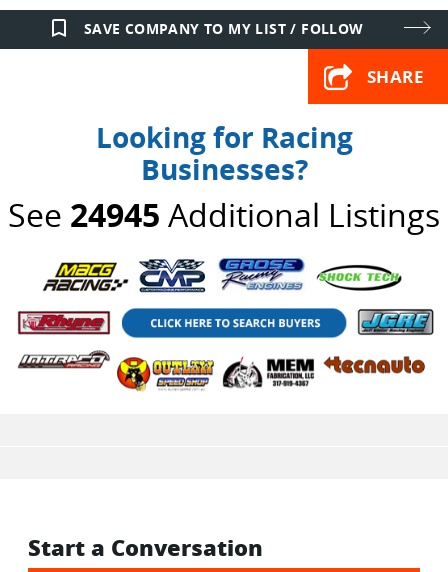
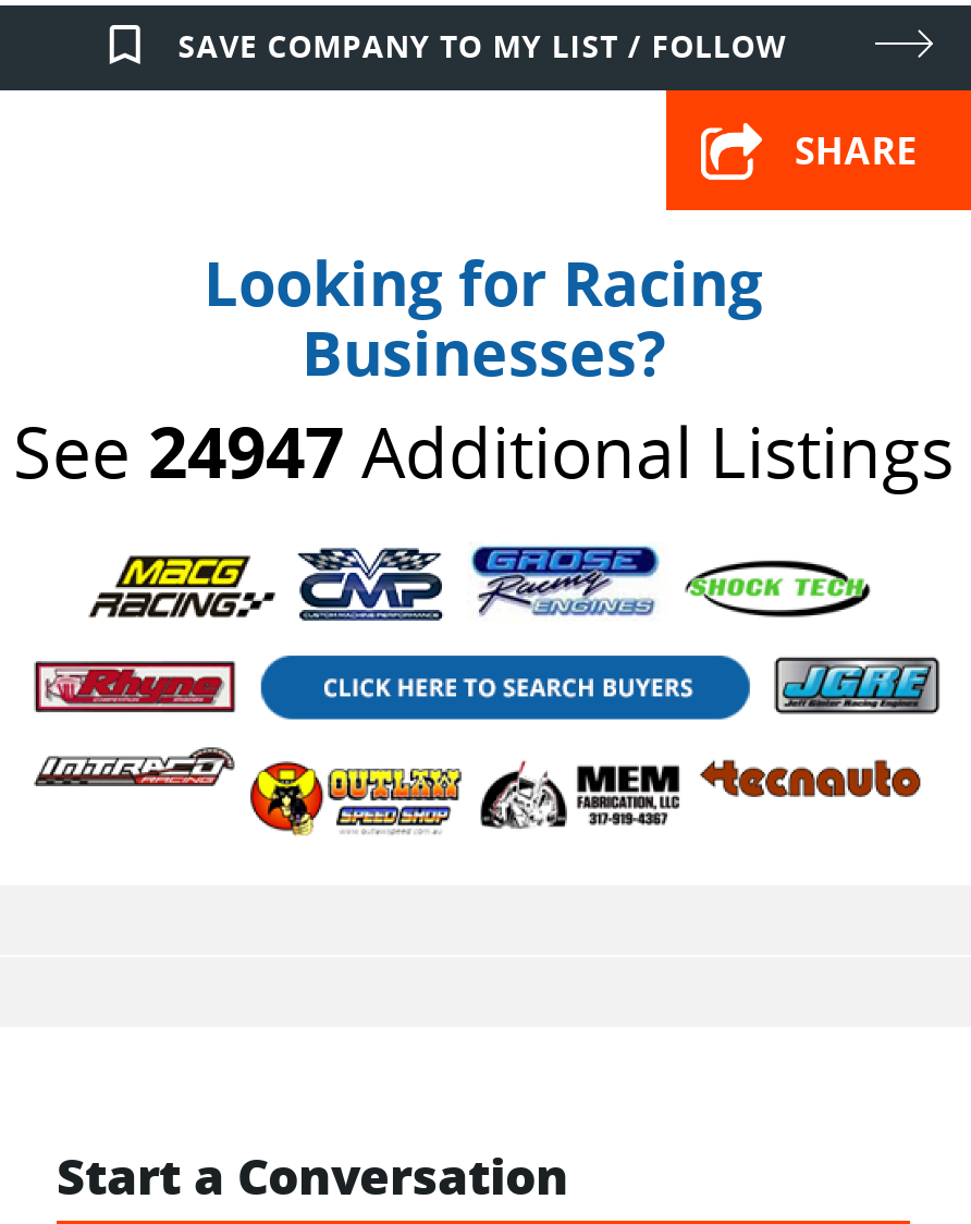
[8,193,440,236] See 24945 Additional Listings -> [13,405,954,498] See 24947 Additional Listings

